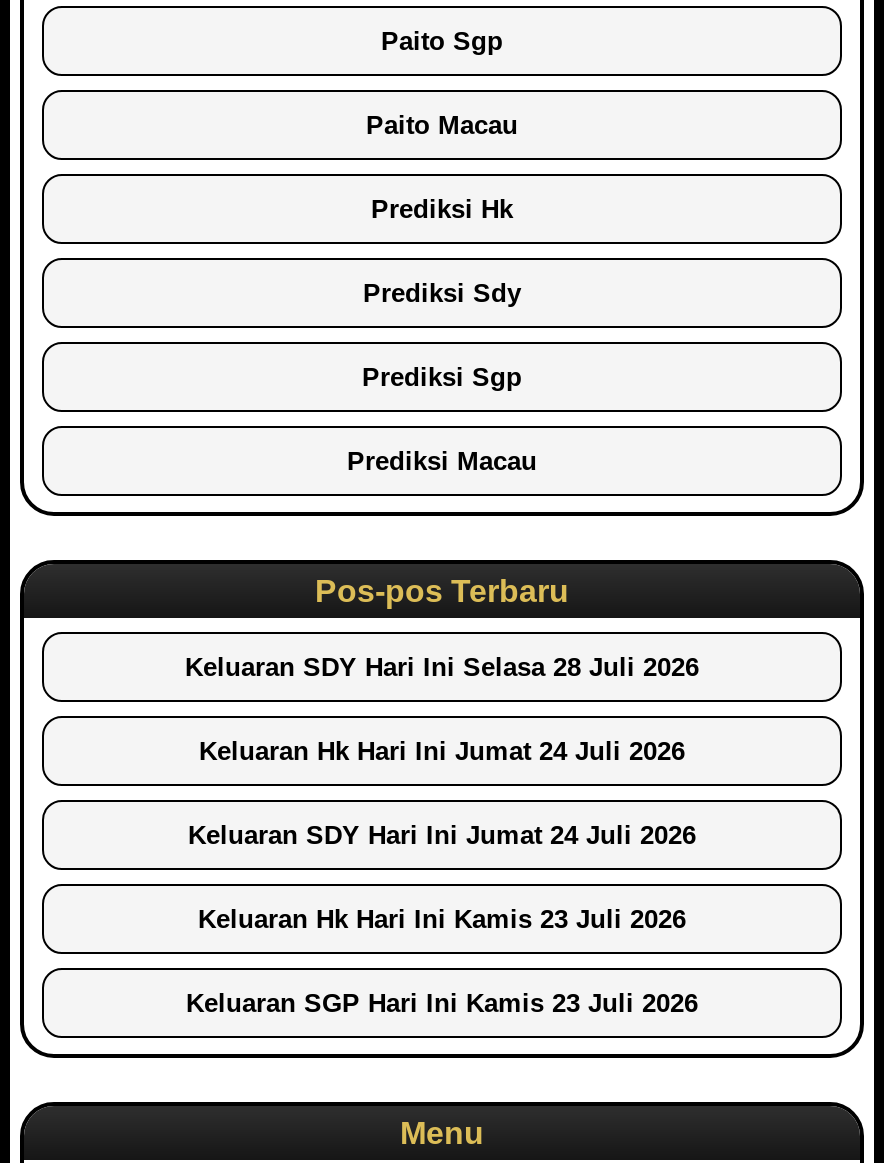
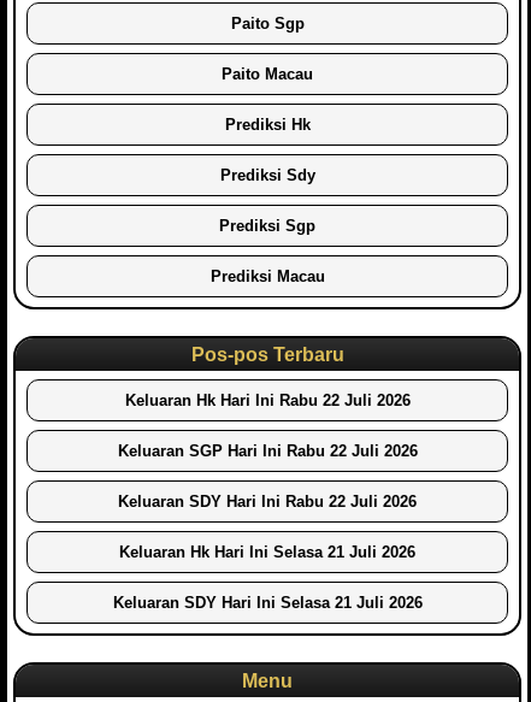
[185,652,699,682] Keluaran SDY Hari Ini Selasa 28 Juli 2026 -> [125,391,410,409] Keluaran Hk Hari Ini Rabu 22 Juli 2026
[199,736,685,766] Keluaran Hk Hari Ini Jumat 24 Juli 2026 -> [117,442,417,460] Keluaran SGP Hari Ini Rabu 22 Juli 2026
[188,820,696,850] Keluaran SDY Hari Ini Jumat 24 Juli 2026 -> [118,492,417,510] Keluaran SDY Hari Ini Rabu 22 Juli 2026
[198,904,686,934] Keluaran Hk Hari Ini Kamis 23 Juli 2026 -> [119,543,415,561] Keluaran Hk Hari Ini Selasa 21 Juli 2026
[186,988,698,1018] Keluaran SGP Hari Ini Kamis 23 Juli 2026 -> [113,594,422,612] Keluaran SDY Hari Ini Selasa 21 Juli 2026

